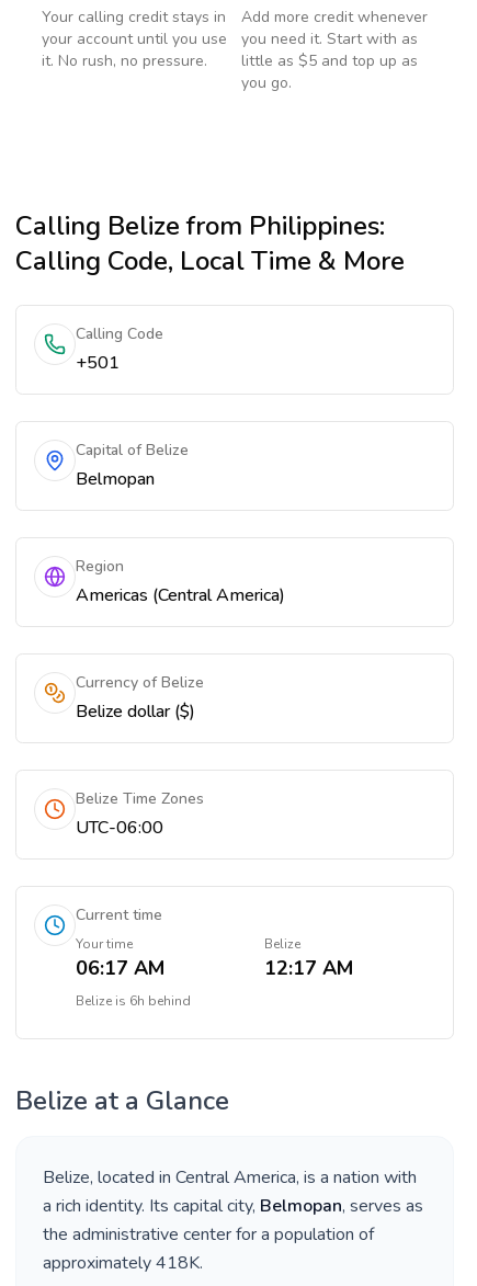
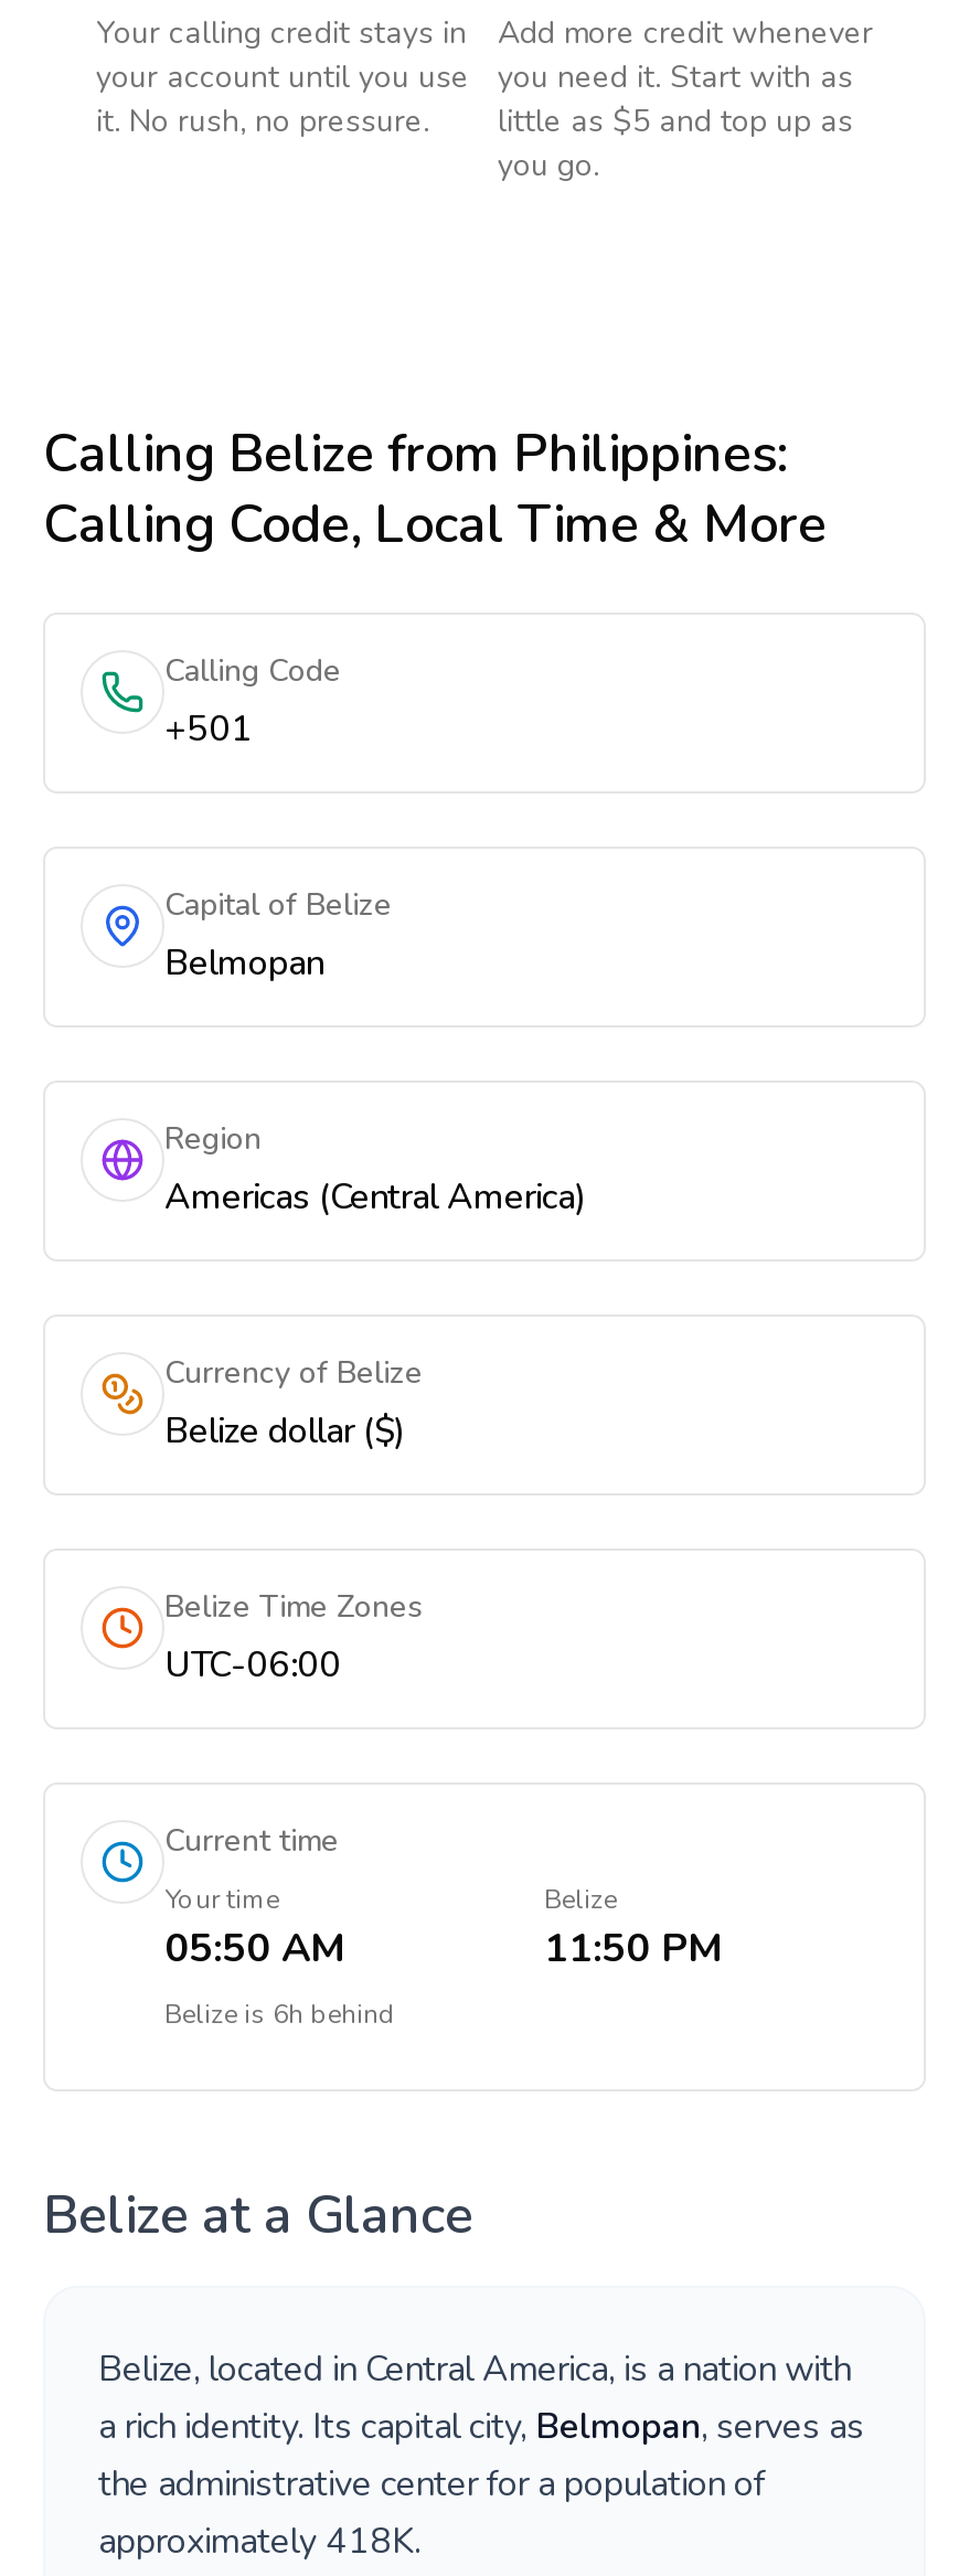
[76,955,164,981] 06:17 AM -> [164,1922,343,1974] 05:50 AM
[264,955,353,981] 12:17 AM -> [544,1922,721,1974] 11:50 PM

